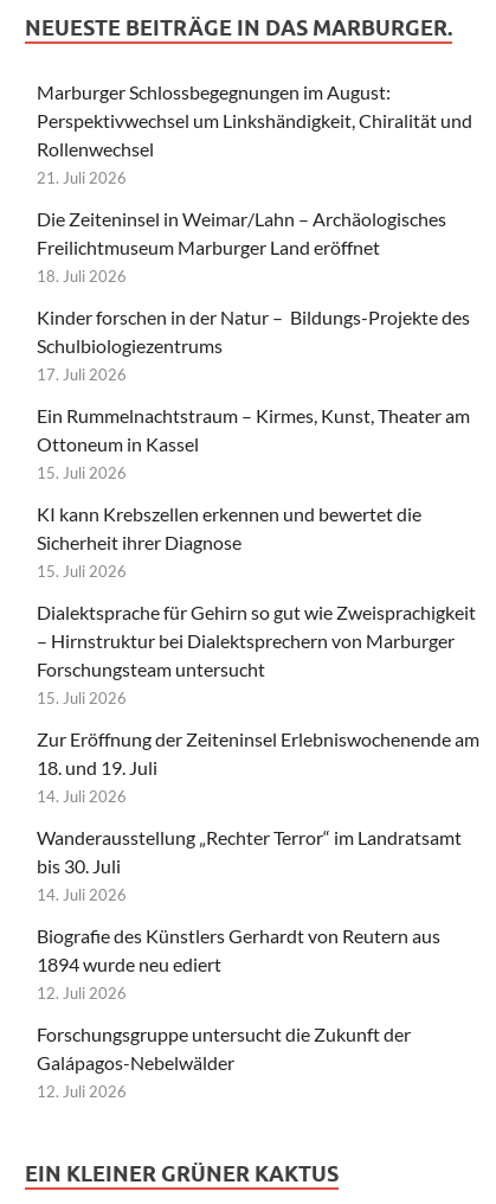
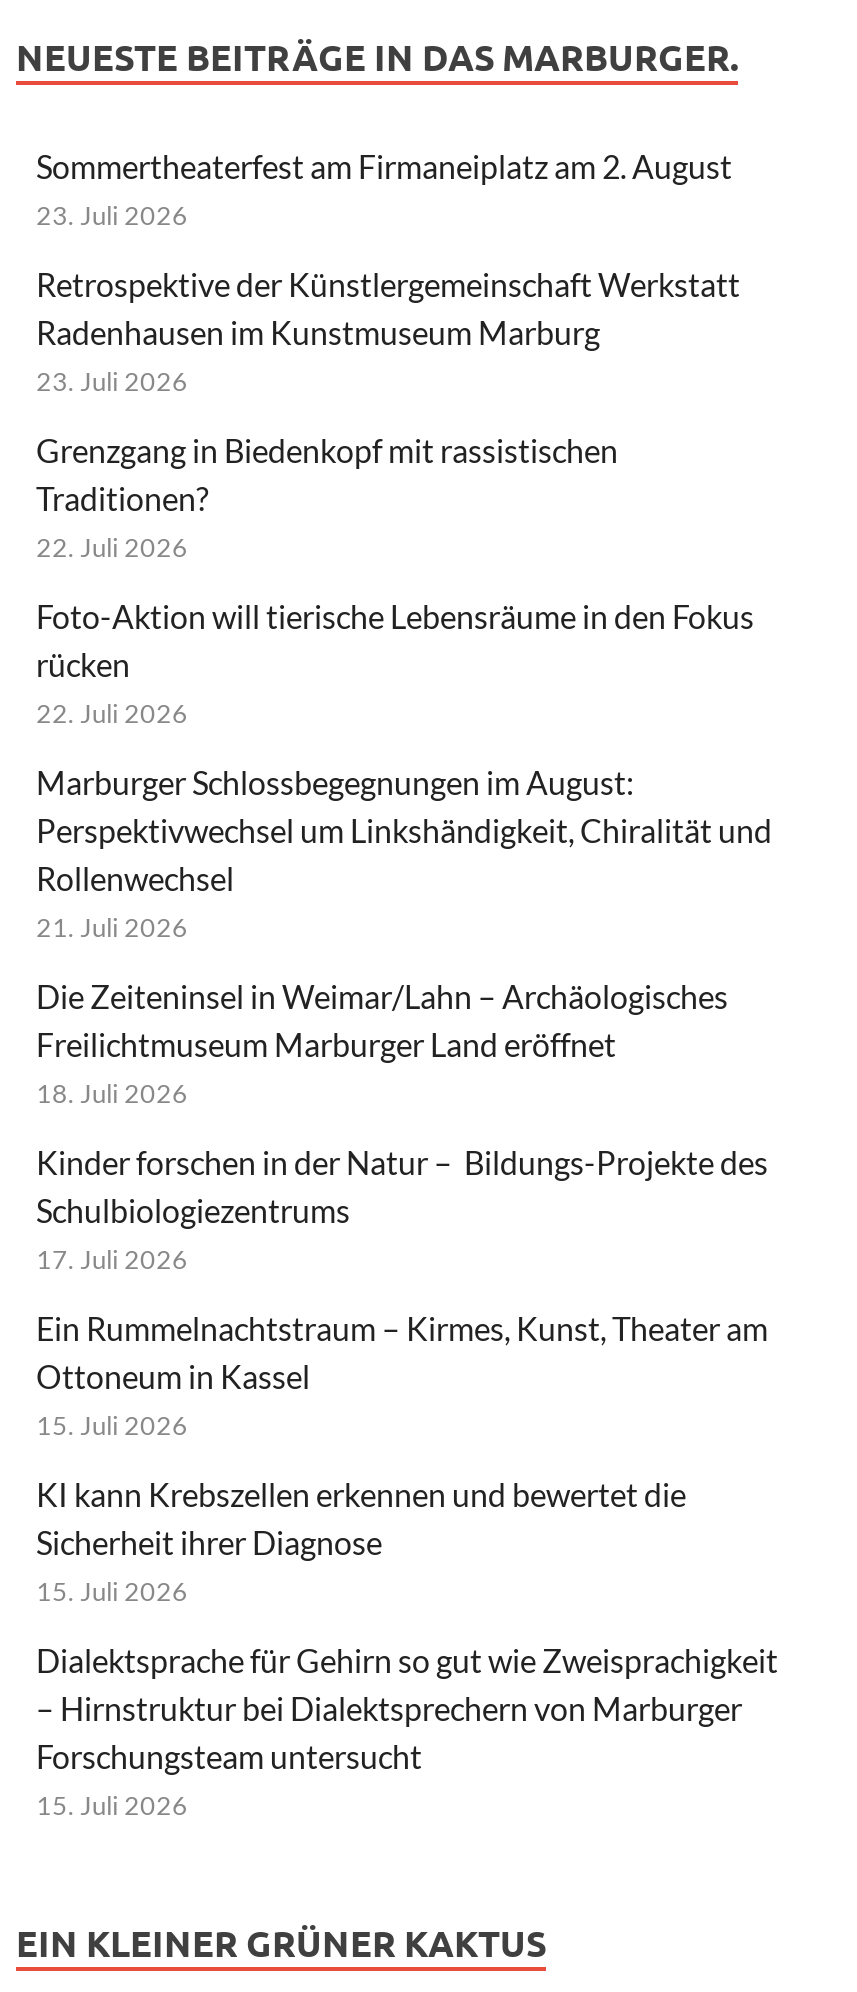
none -> [36,147,754,729] Sommertheaterfest am Firmaneiplatz am 2. August | 23. Juli 2026 | Retrospektive der Künstlergemeinschaft Werkstatt | Radenhausen im Kunstmuseum Marburg | 23. Juli 2026 | Grenzgang in Biedenkopf mit rassistischen | Traditionen? | 22. Juli 2026 | Foto-Aktion will tierische Lebensräume in den Fokus | rücken | 22. Juli 2026
moved [37,81,476,708] -> [36,763,778,1821]: Marburger Schlossbegegnungen im August: | Perspektivwechsel um Linkshändigkeit, Chiralität und | Rollenwechsel | ... | Forschungsteam untersucht | 15. Juli 2026
[37,728,479,1101] Zur Eröffnung der Zeiteninsel Erlebniswochenende am | 18. und 19. Juli | 14. Juli 2026 | Wanderausstellung „Rechter Terror“ im Landratsamt | bis 30. Juli | 14. Juli 2026 | Biografie des Künstlers Gerhardt von Reutern aus | 1894 wurde neu ediert | 12. Juli 2026 | Forschungsgruppe untersucht die Zukunft der | Galápagos-Nebelwälder | 12. Juli 2026 -> none

